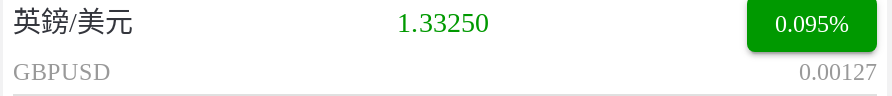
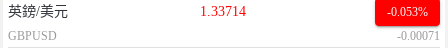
[397,8,489,38] 1.33250 -> [200,4,246,19] 1.33714
[775,9,849,37] 0.095% -> [387,4,428,18] -0.053%
[799,58,877,86] 0.00127 -> [397,29,440,43] -0.00071

